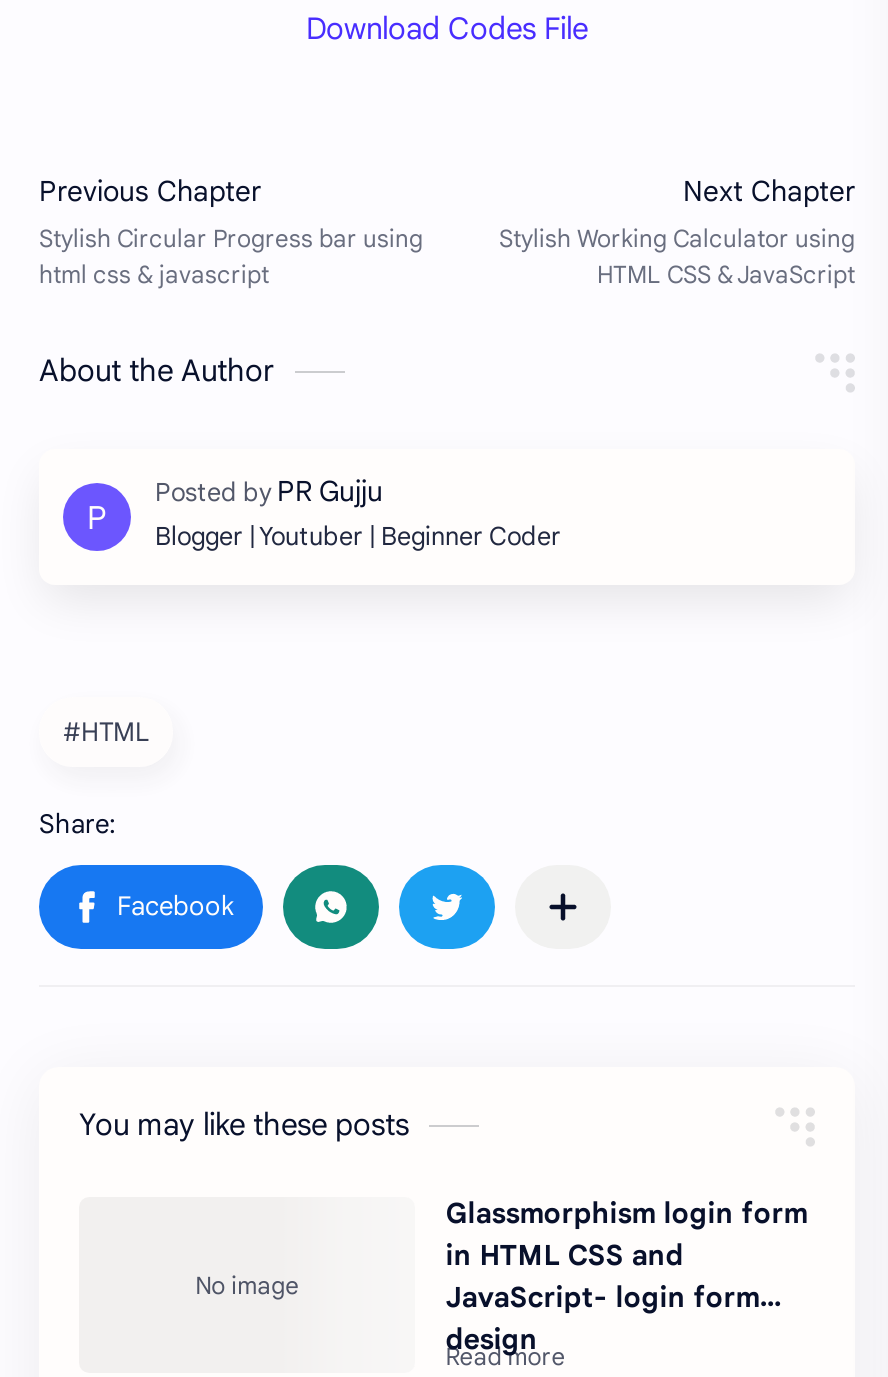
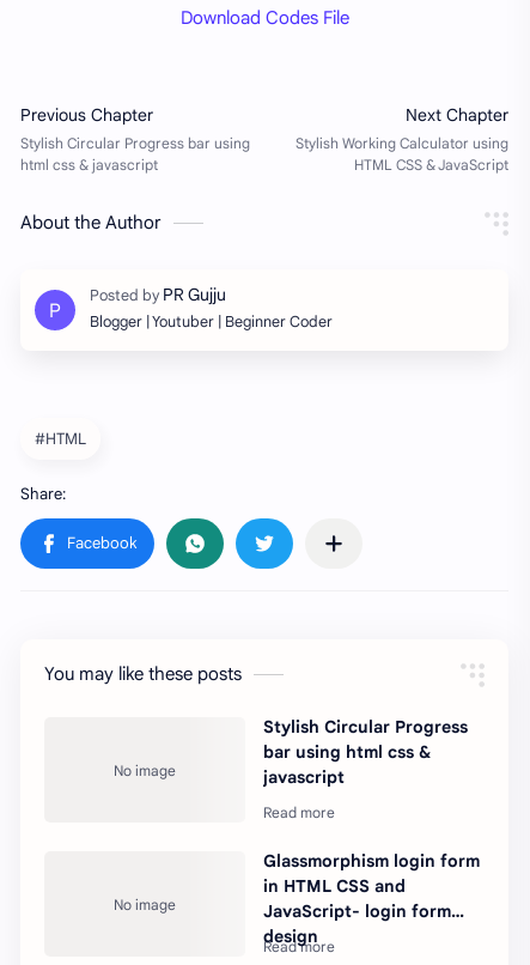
none -> [263,715,468,787] Stylish Circular Progress | bar using html css & | javascript

